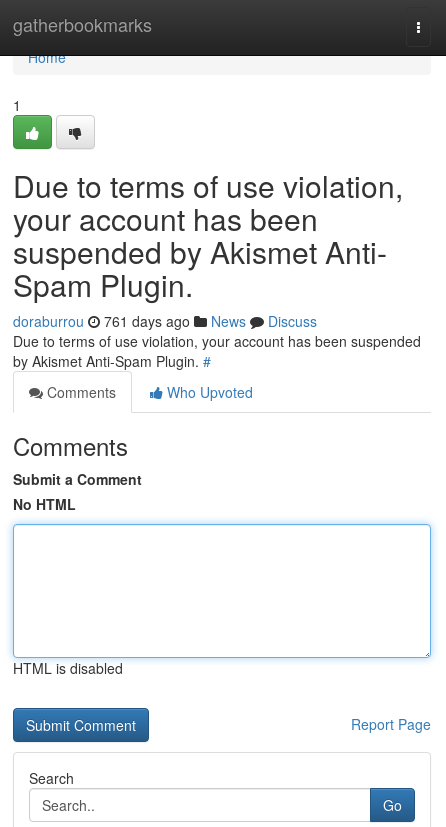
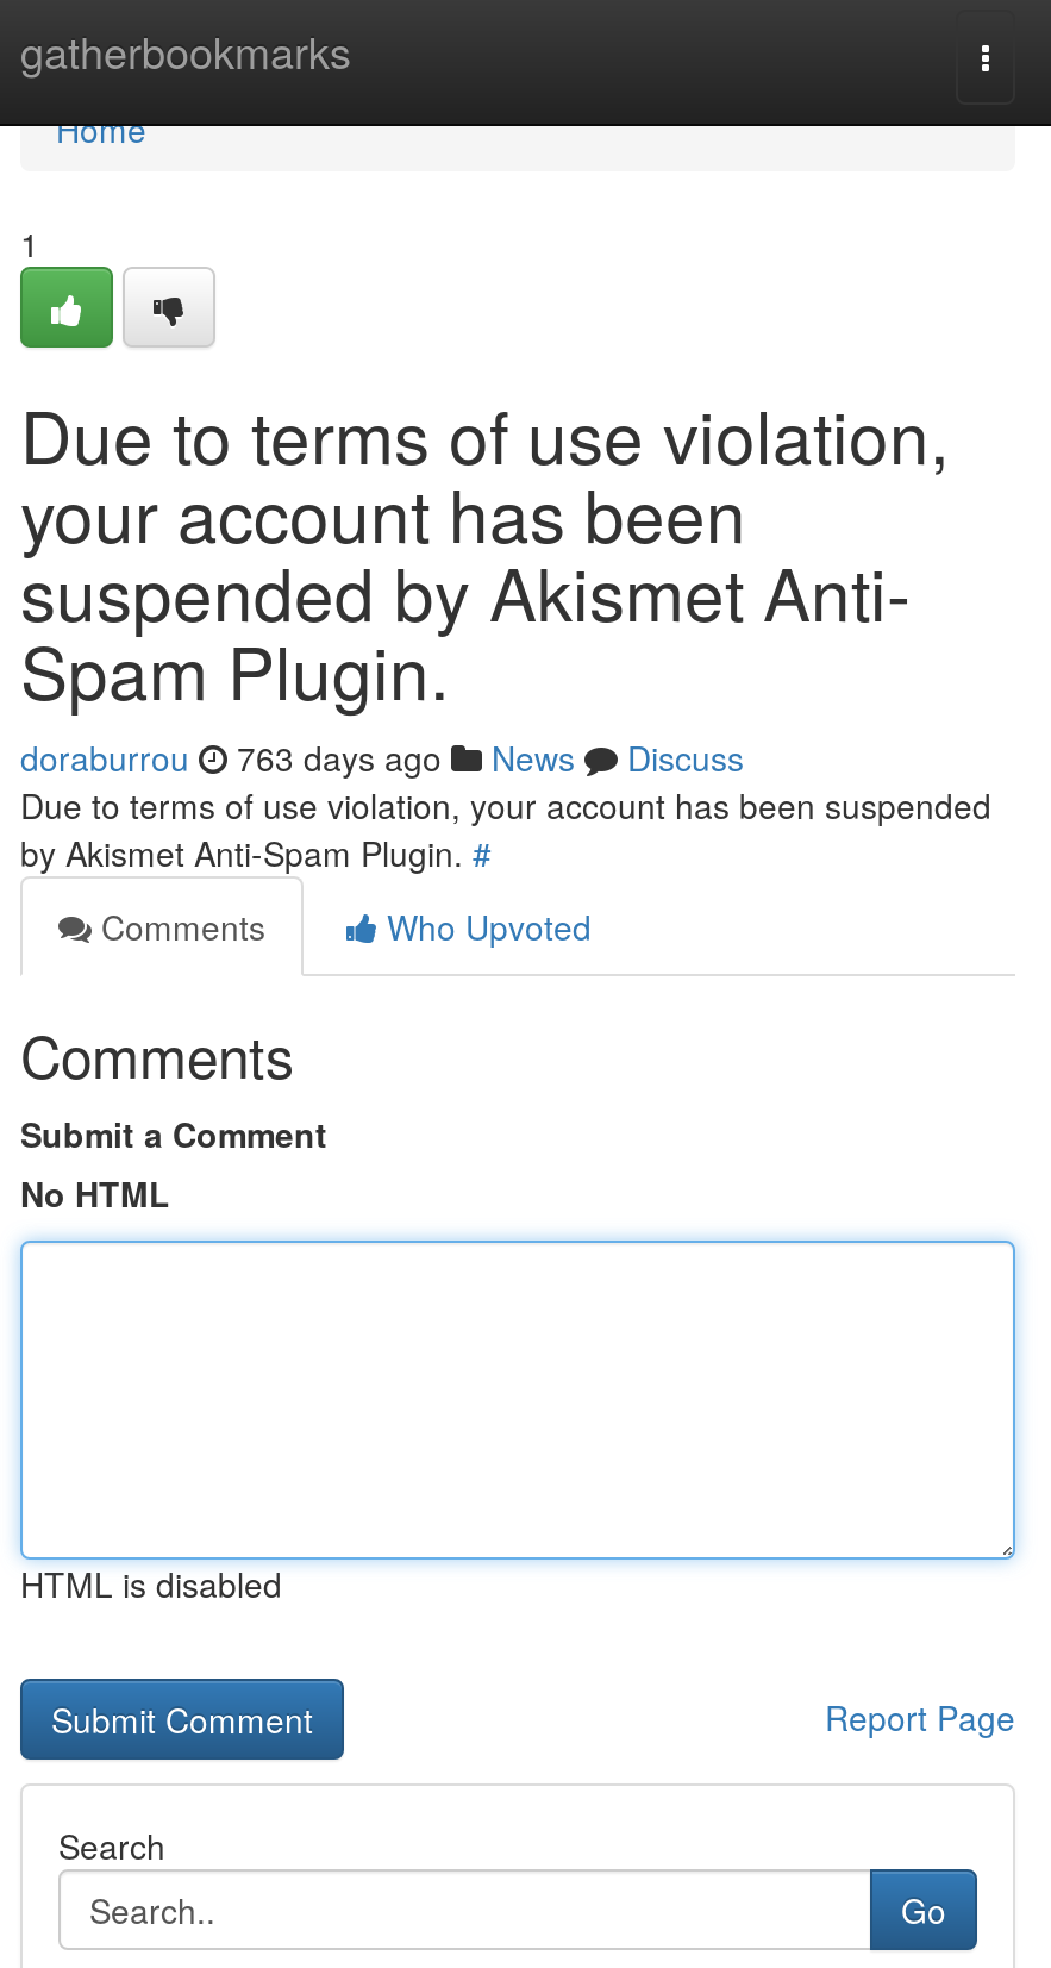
[13,311,317,331] doraburrou 761 days ago News Discuss -> [20,733,744,781] doraburrou 763 days ago News Discuss

